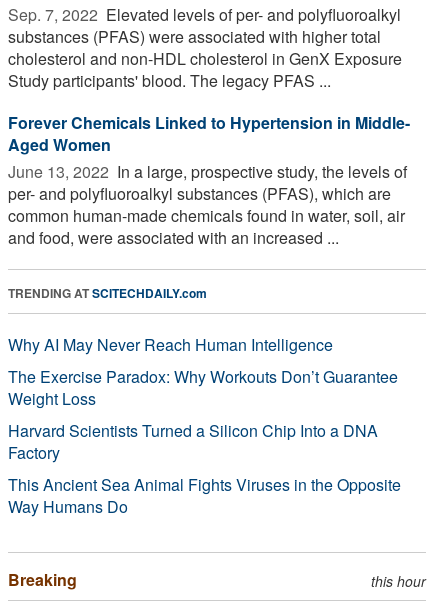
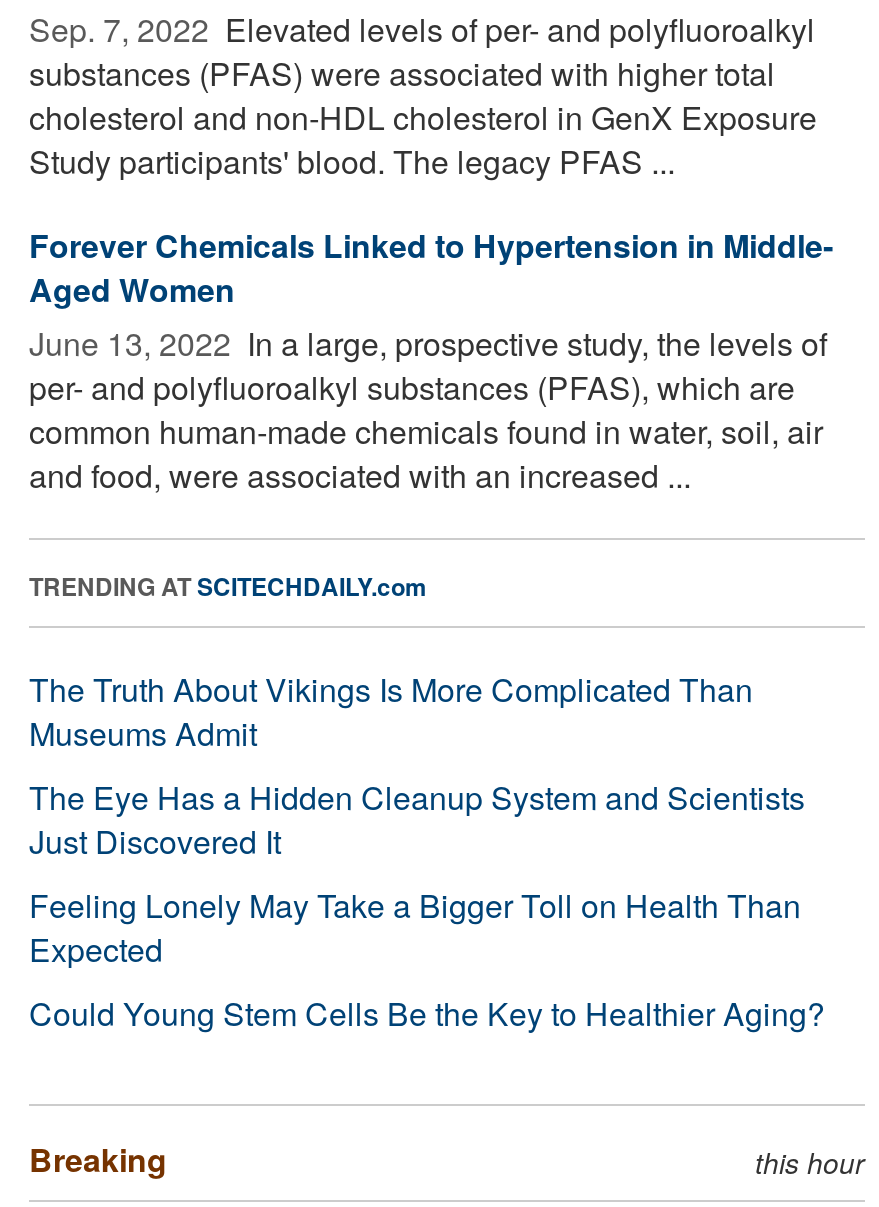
[8,333,401,518] Why AI May Never Reach Human Intelligence | The Exercise Paradox: Why Workouts Don’t Guarantee | Weight Loss | Harvard Scientists Turned a Silicon Chip Into a DNA | Factory | This Ancient Sea Animal Fights Viruses in the Opposite | Way Humans Do -> [29,666,825,1036] The Truth About Vikings Is More Complicated Than | Museums Admit | The Eye Has a Hidden Cleanup System and Scientists | Just Discovered It | Feeling Lonely May Take a Bigger Toll on Health Than | Expected | Could Young Stem Cells Be the Key to Healthier Aging?

